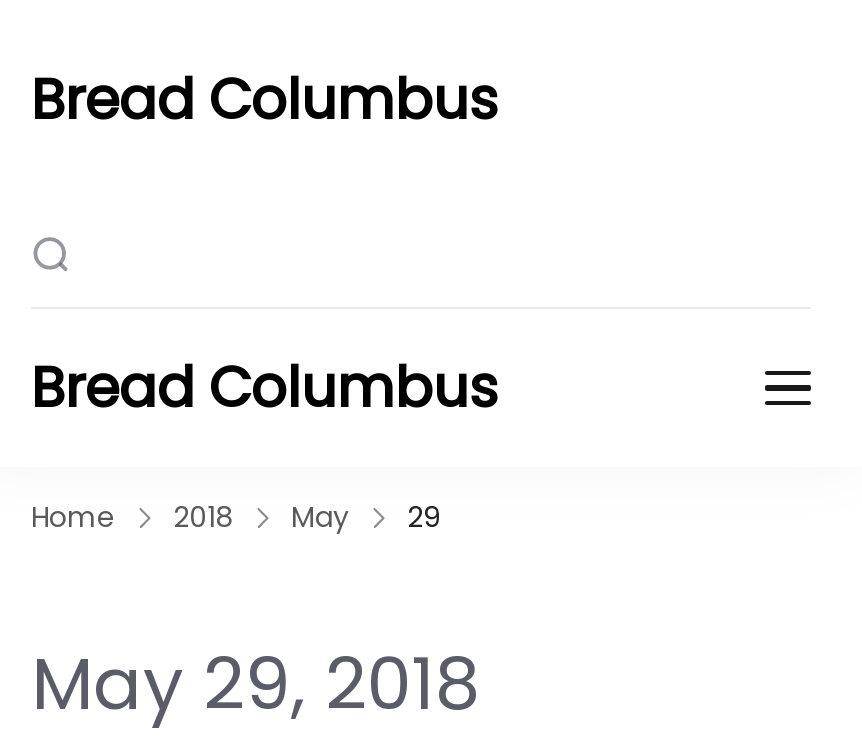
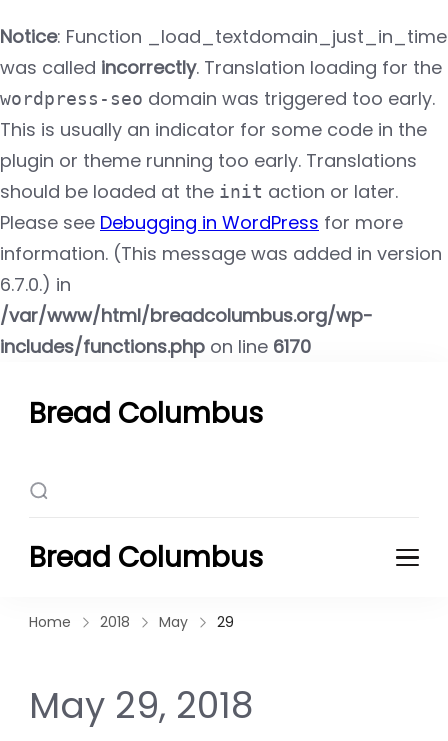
none -> [0,24,447,359] Notice: Function _load_textdomain_just_in_time | was called incorrectly. Translation loading for the | wordpress-seo domain was triggered too early. | This is usually an indicator for some code in the | plugin or theme running too early. Translations | should be loaded at the init action or later. | Please see Debugging in WordPress for more | information. (This message was added in version | 6.7.0.) in | /var/www/html/breadcolumbus.org/wp- | includes/functions.php on line 6170

